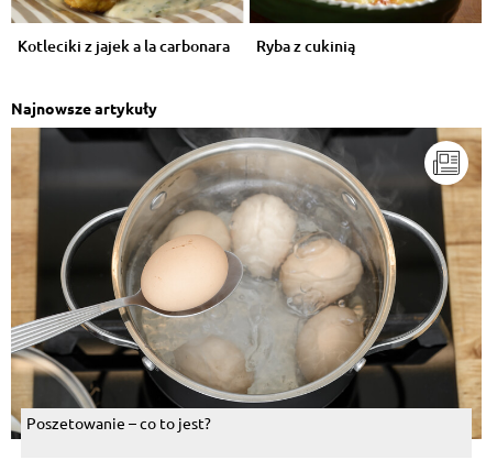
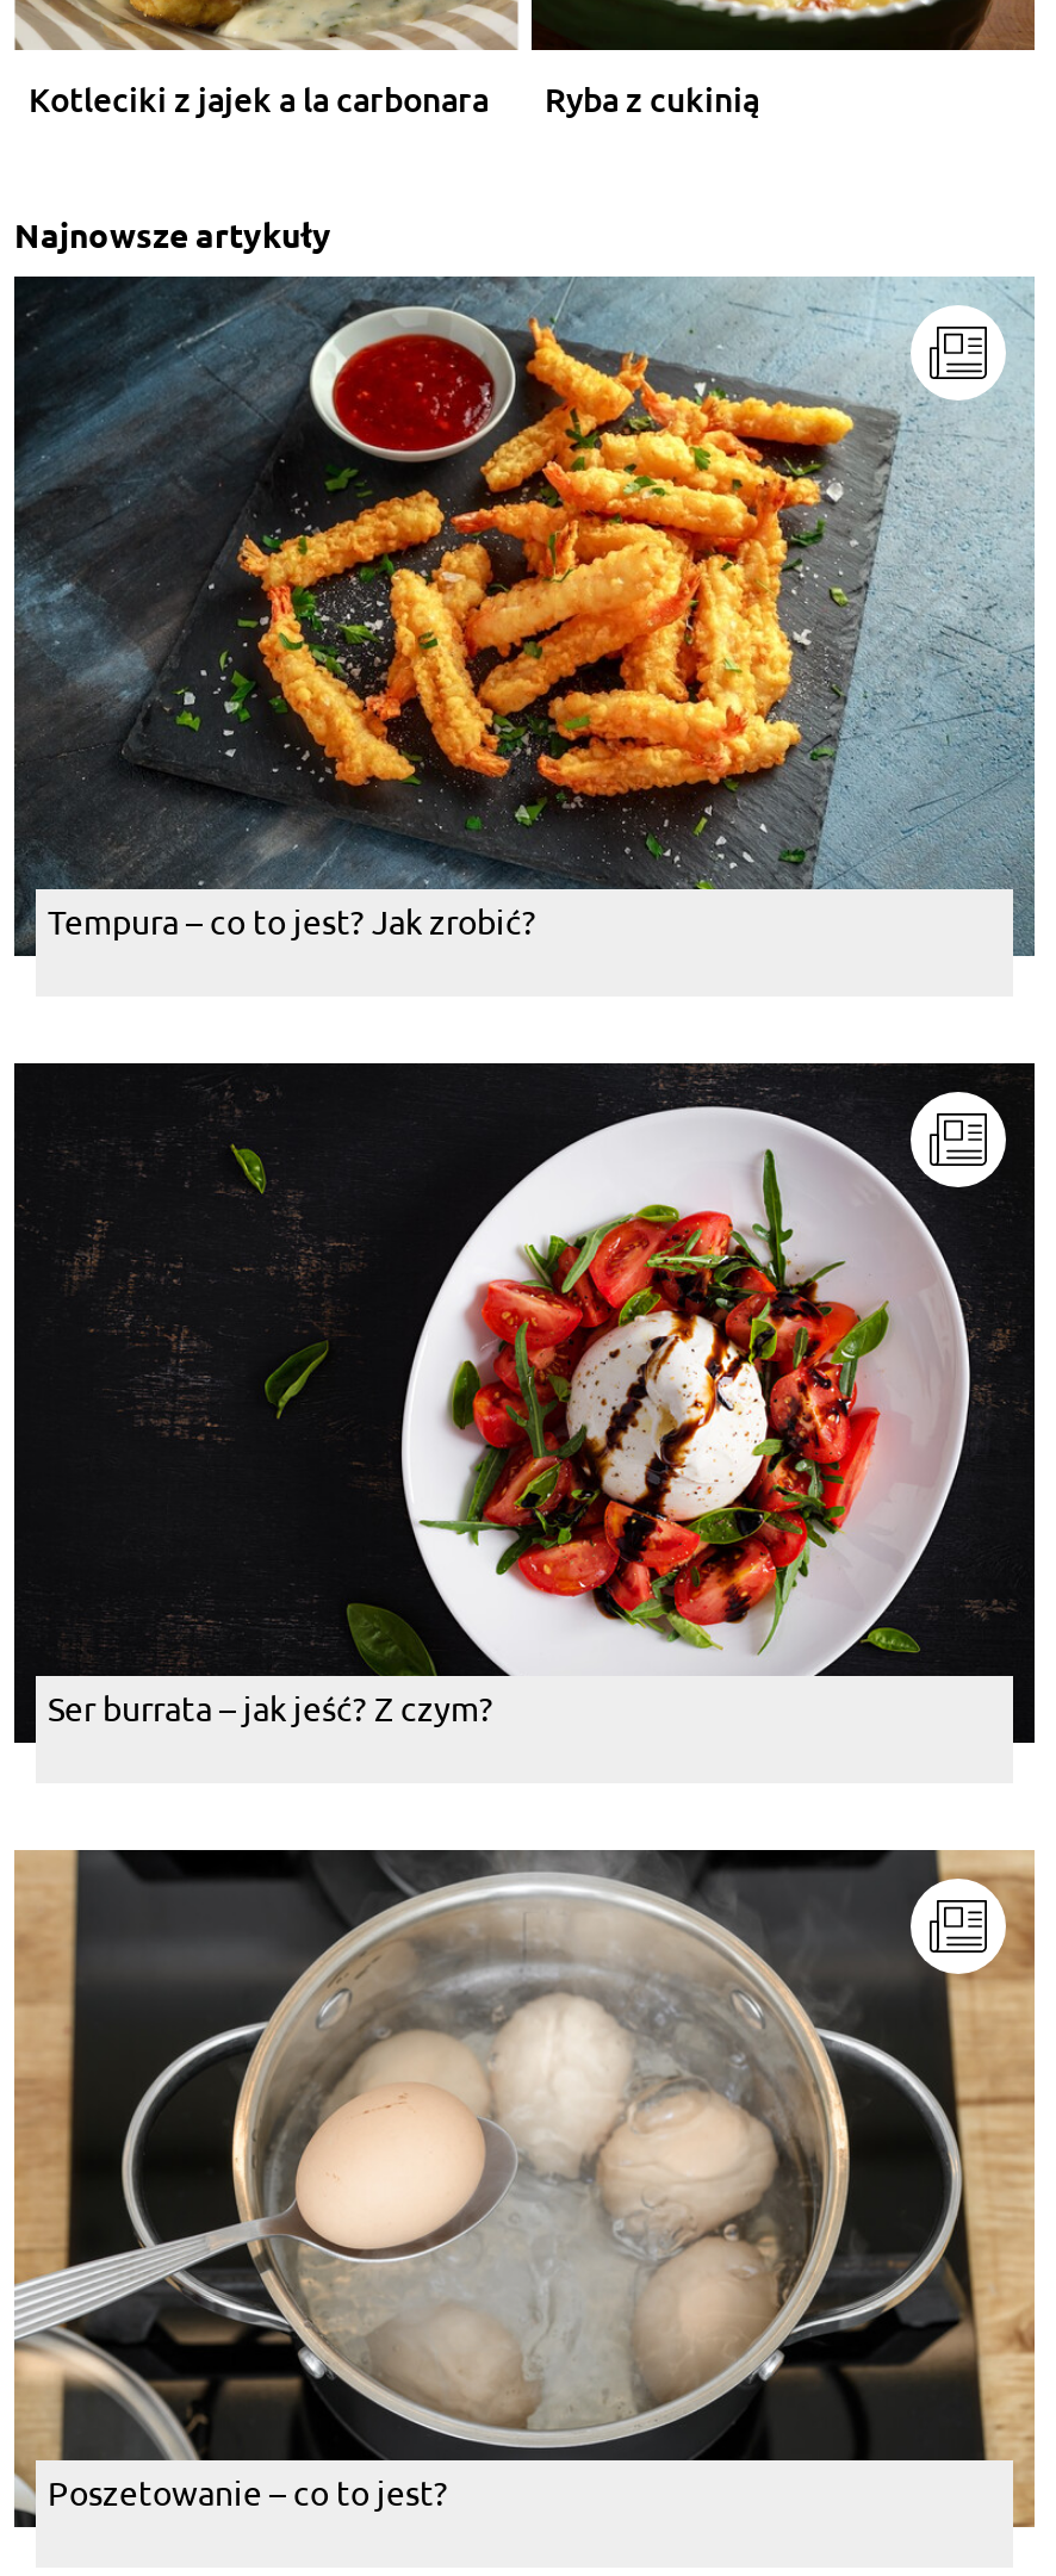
none -> [12,274,1035,958] [image] | Tempura – co to jest? Jak zrobić?
none -> [12,1061,1037,1745] [image] | Ser burrata – jak jeść? Z czym?

